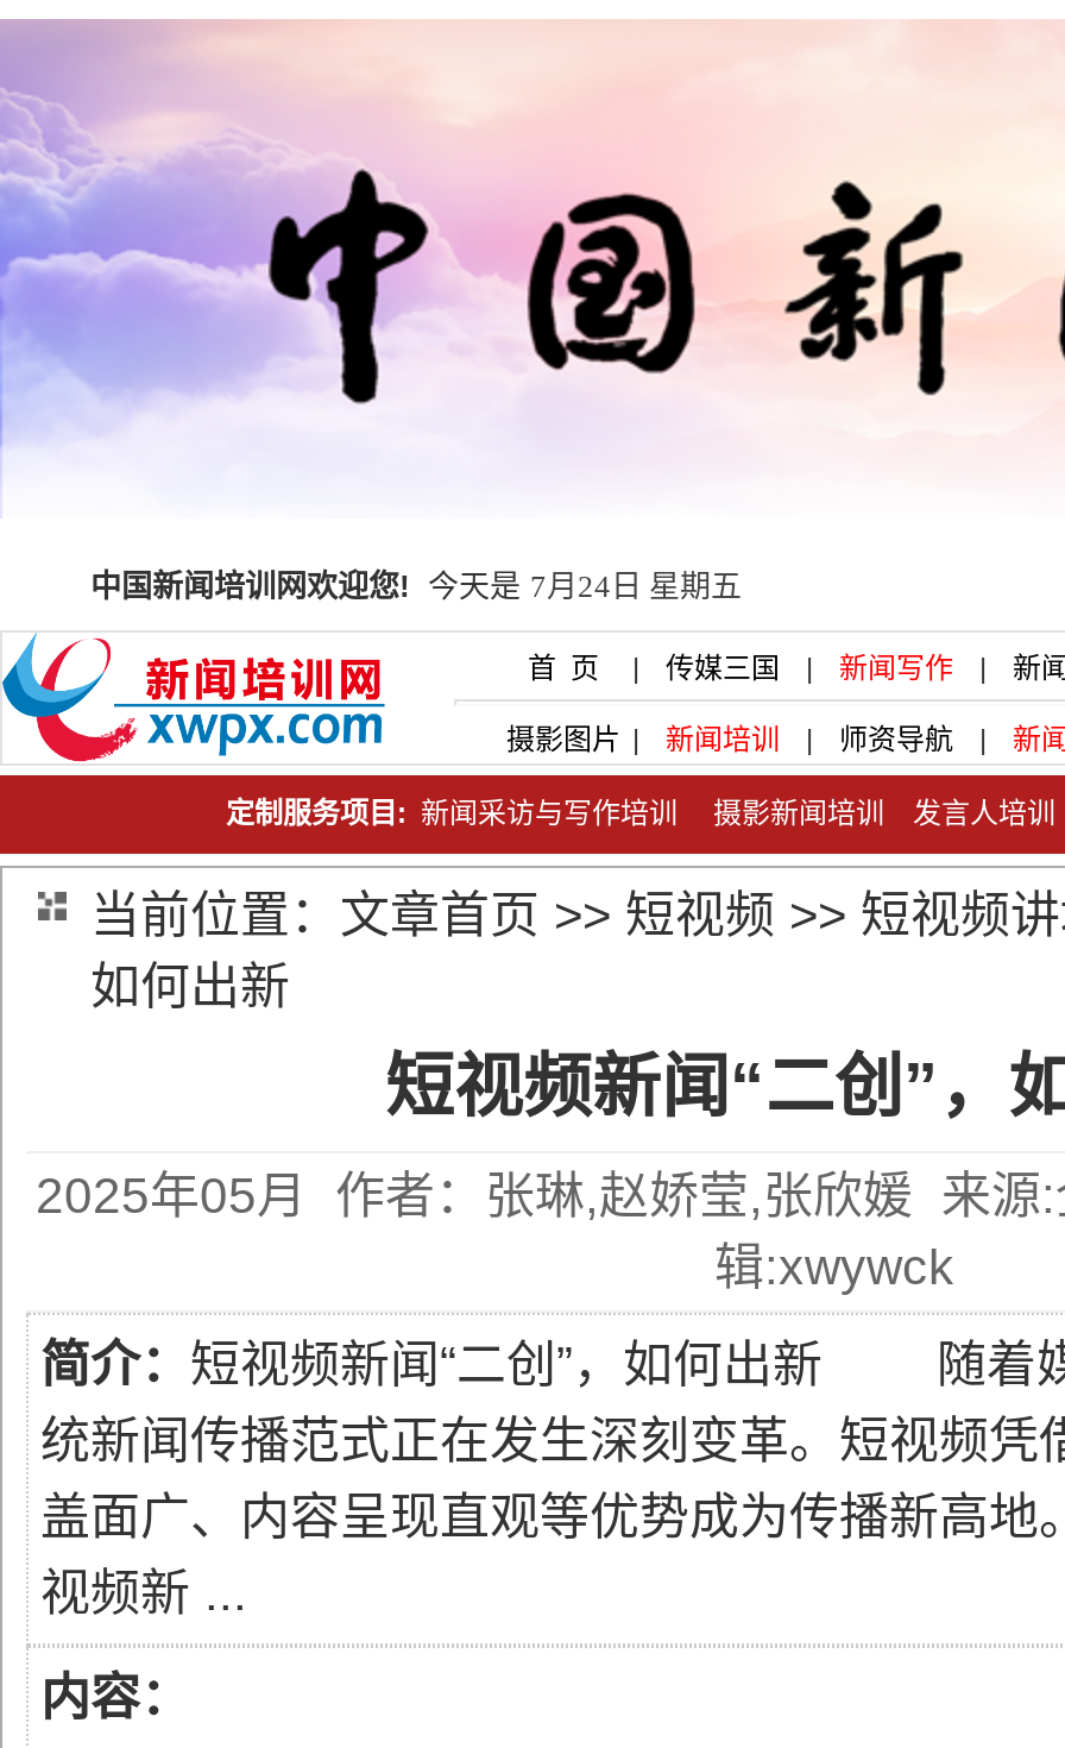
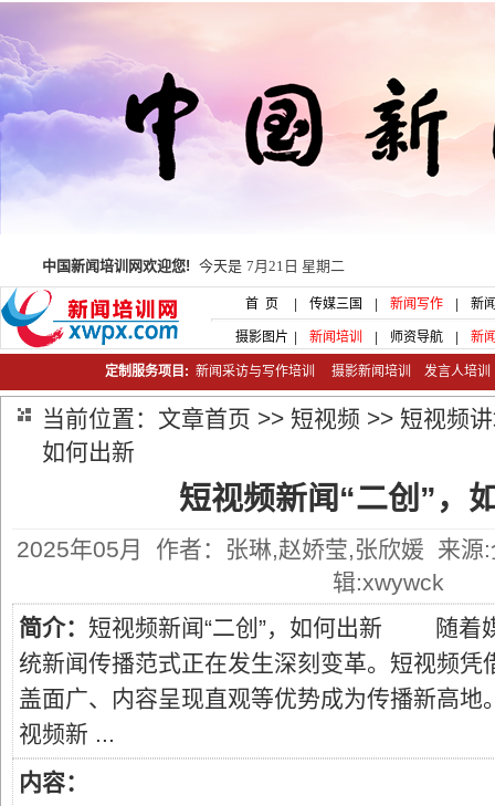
[90,568,742,604] 中国新闻培训网欢迎您!今天是7月24日 星期五 -> [42,258,345,274] 中国新闻培训网欢迎您!今天是7月21日 星期二

